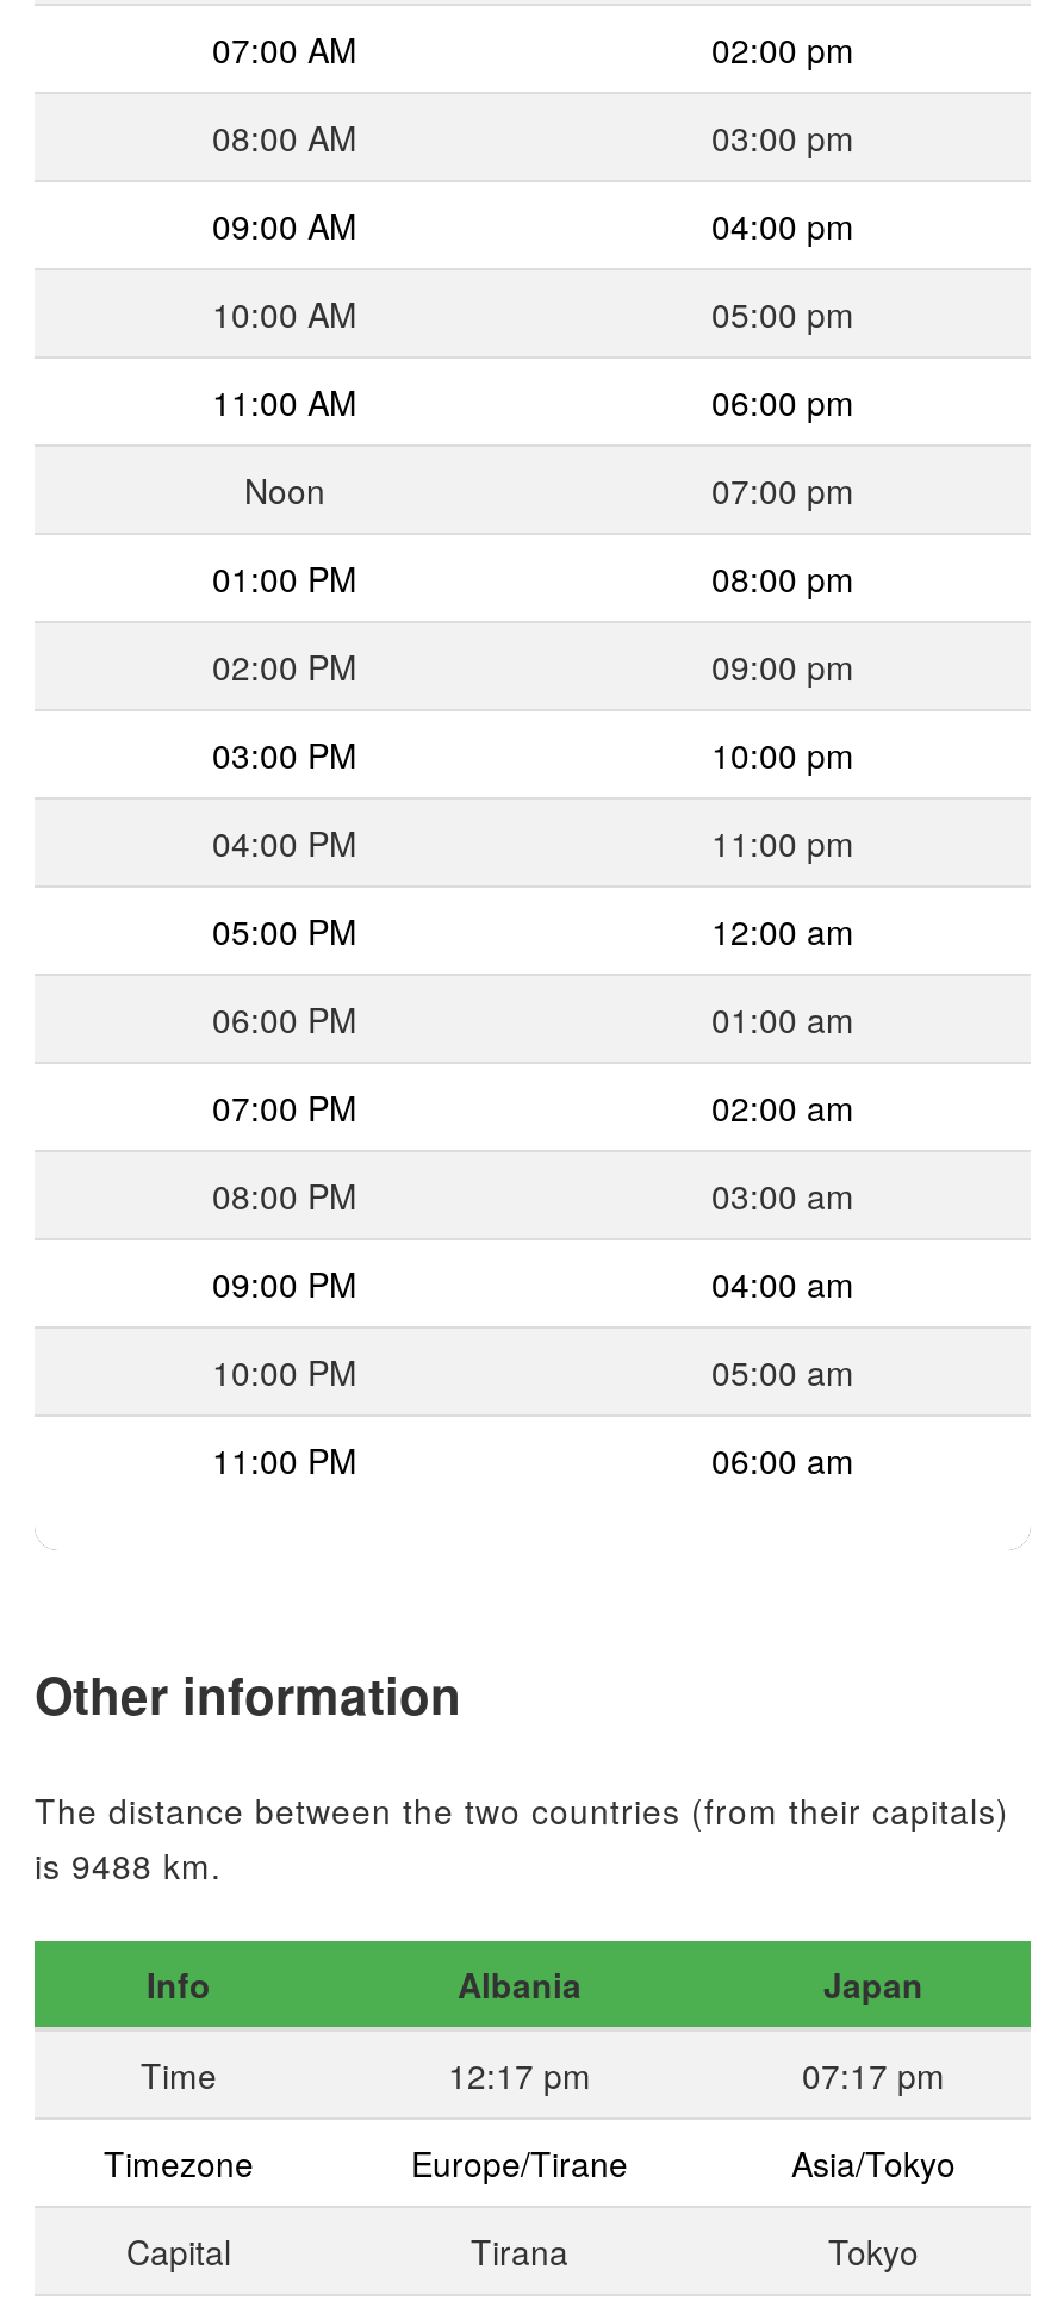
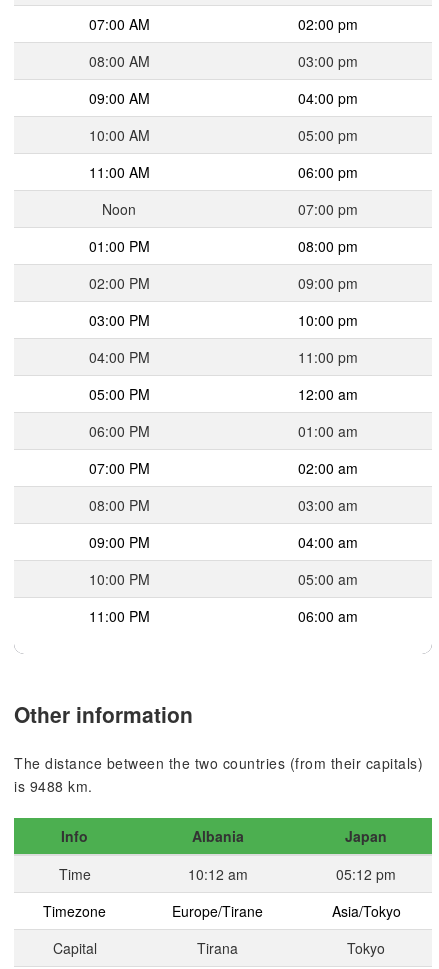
[448,2051,945,2099] 12:17 pm | 07:17 pm -> [187,864,396,884] 10:12 am | 05:12 pm

